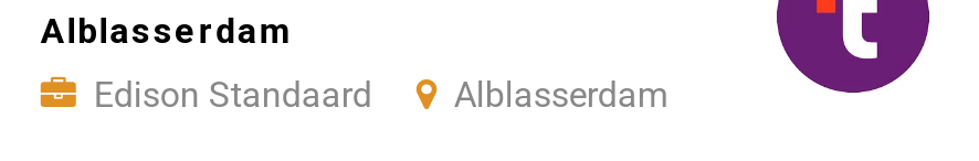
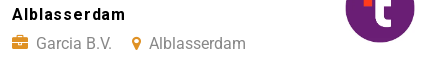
[94,75,372,117] Edison Standaard -> [36,34,112,53] Garcia B.V.

